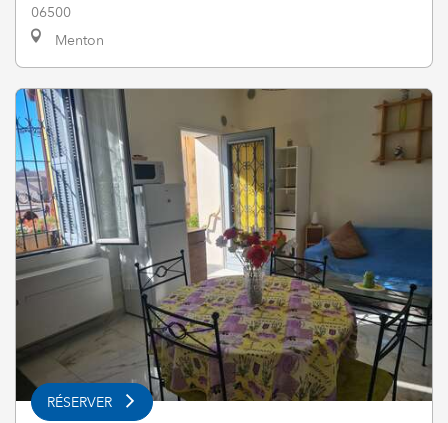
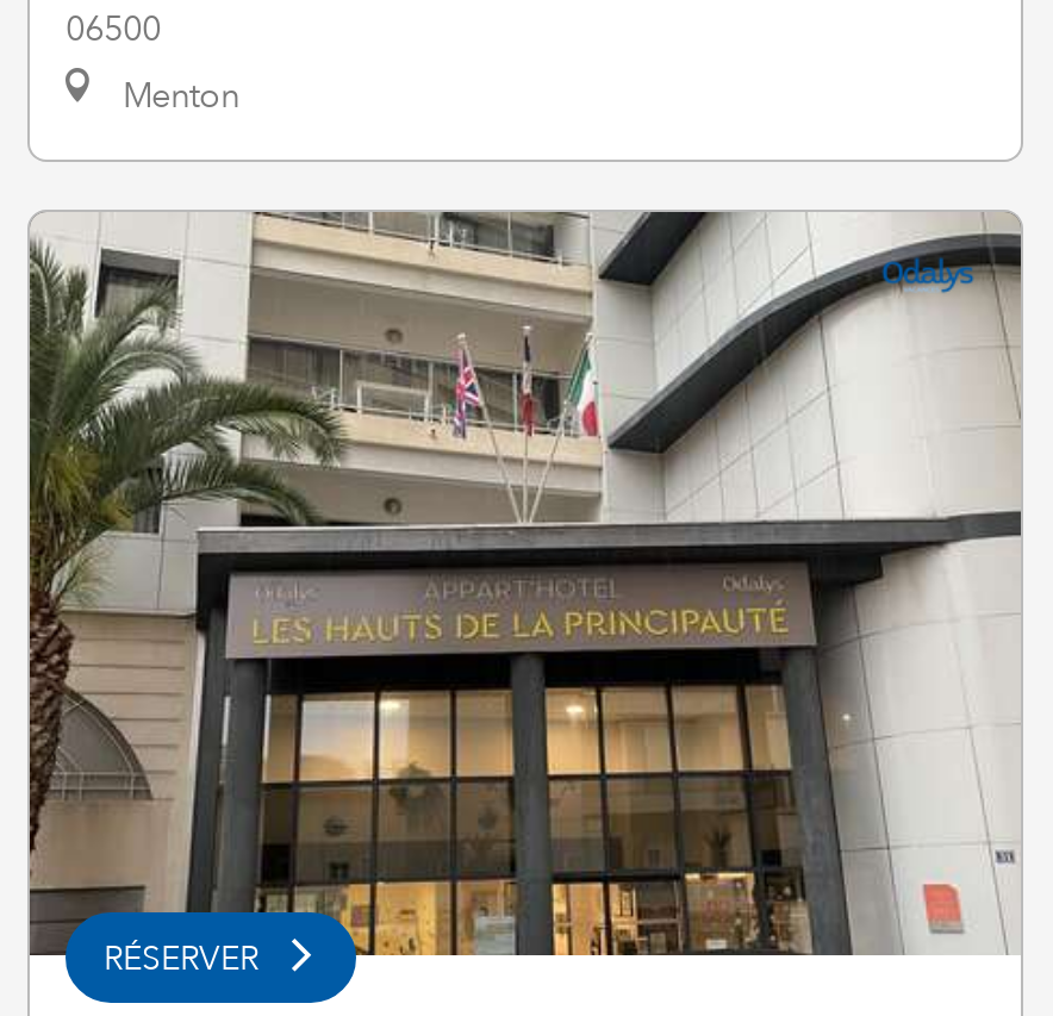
[15,88,433,402] [image] -> [27,210,1023,958] [image]

